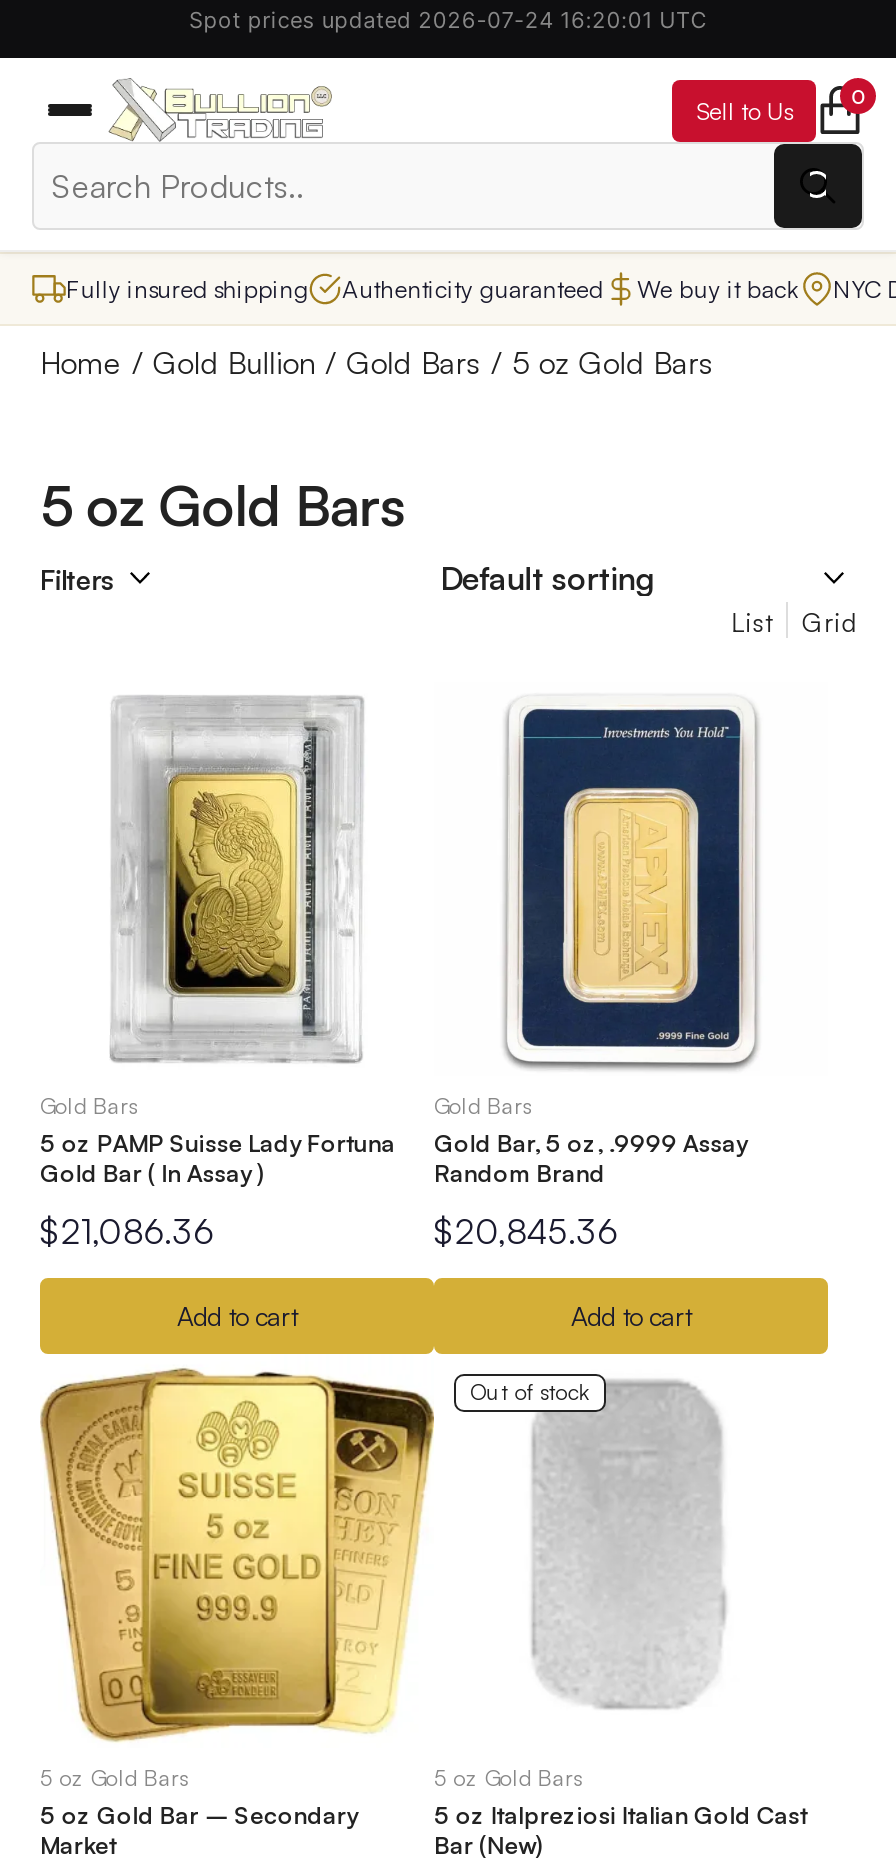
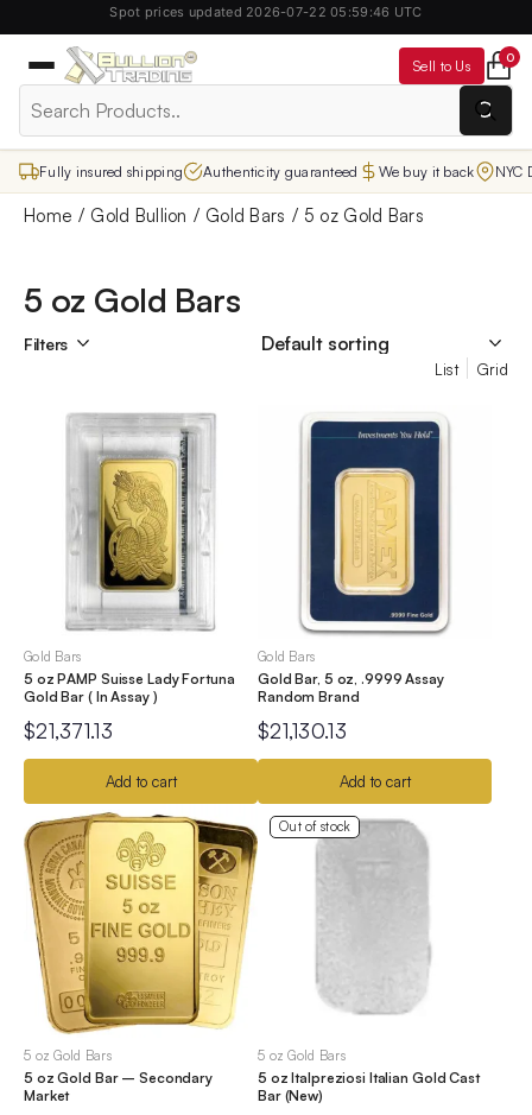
[189,6,707,34] Spot prices updated 2026-07-24 16:20:01 UTC -> [110,4,422,20] Spot prices updated 2026-07-22 05:59:46 UTC
[40,1210,214,1252] $21,086.36 -> [24,719,113,744] $21,371.13
[434,1210,618,1252] $20,845.36 -> [258,719,347,744] $21,130.13

